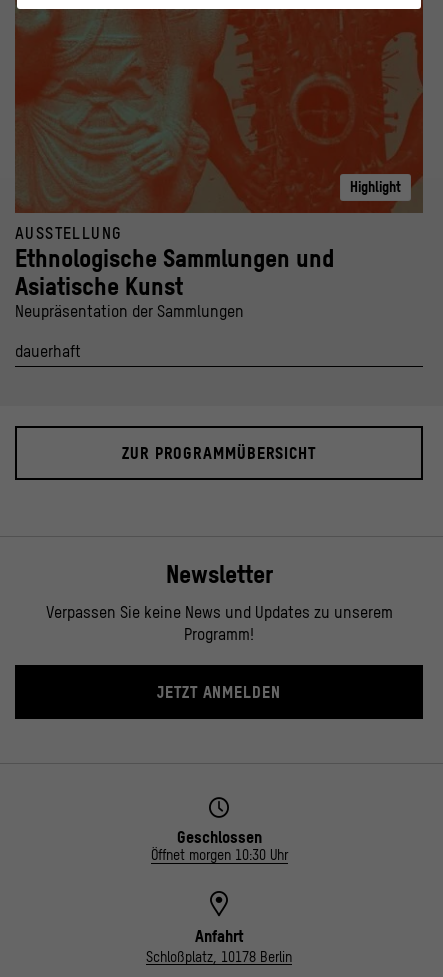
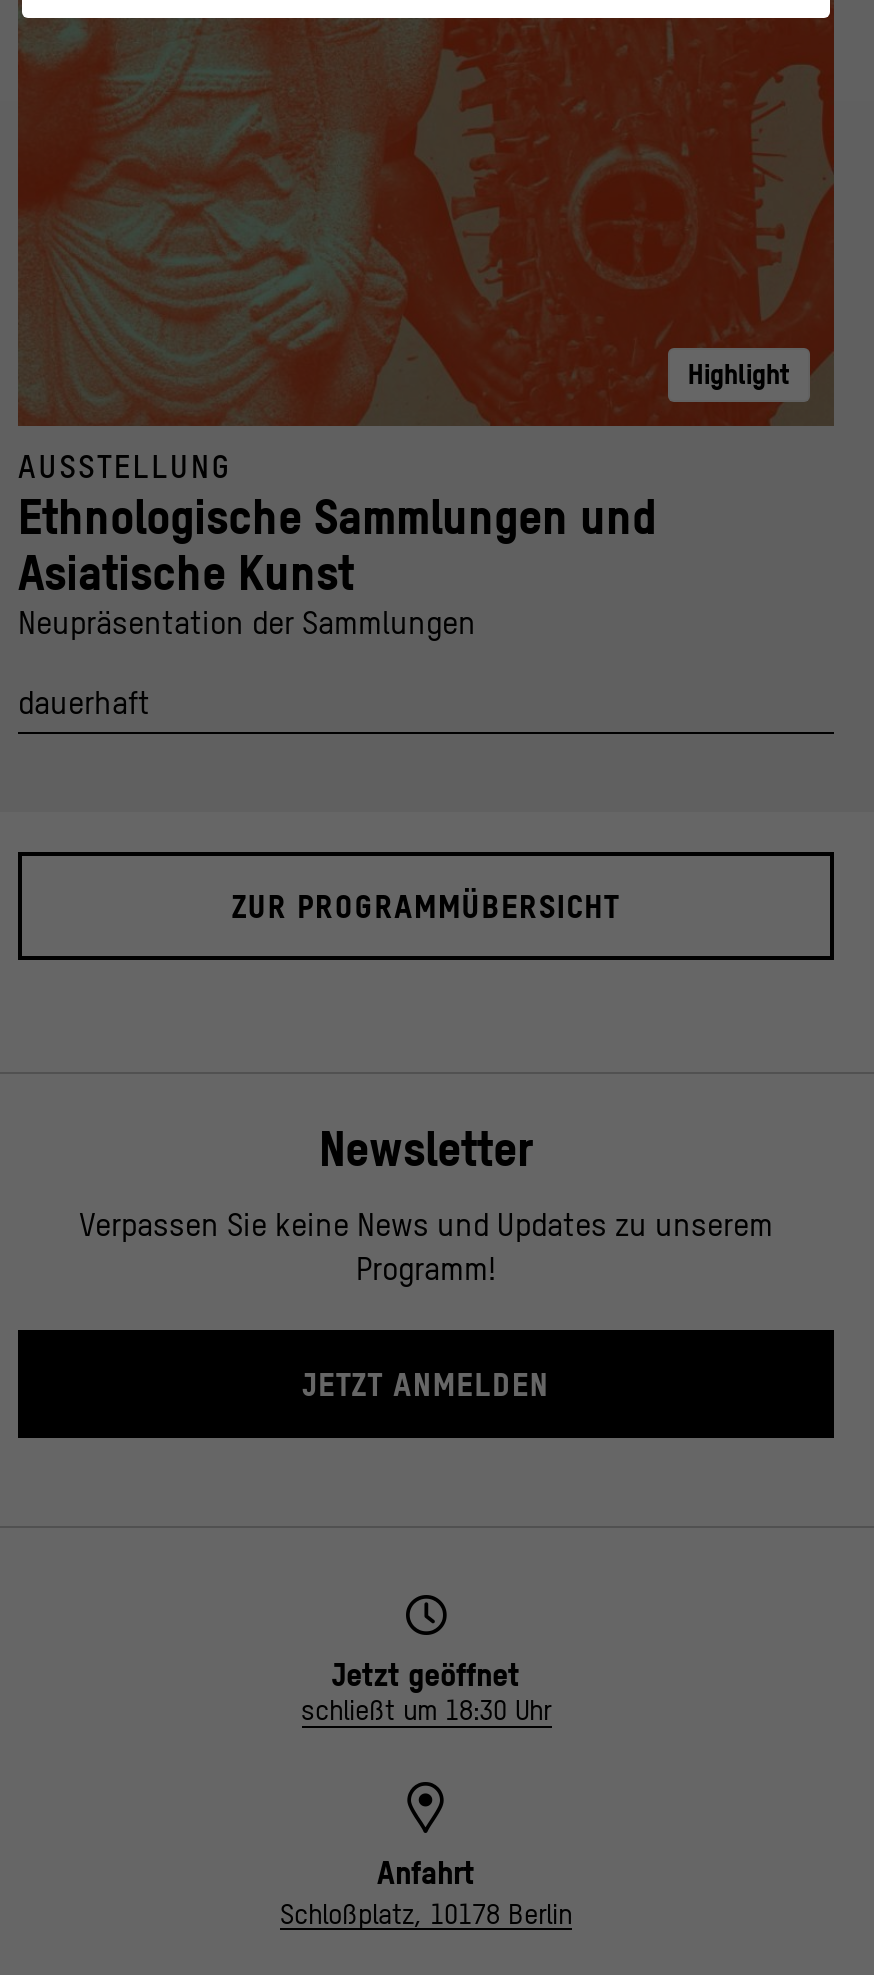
[150,828,287,863] Geschlossen | Öffnet morgen 10:30 Uhr -> [301,1656,551,1726] Jetzt geöffnet | schließt um 18:30 Uhr

